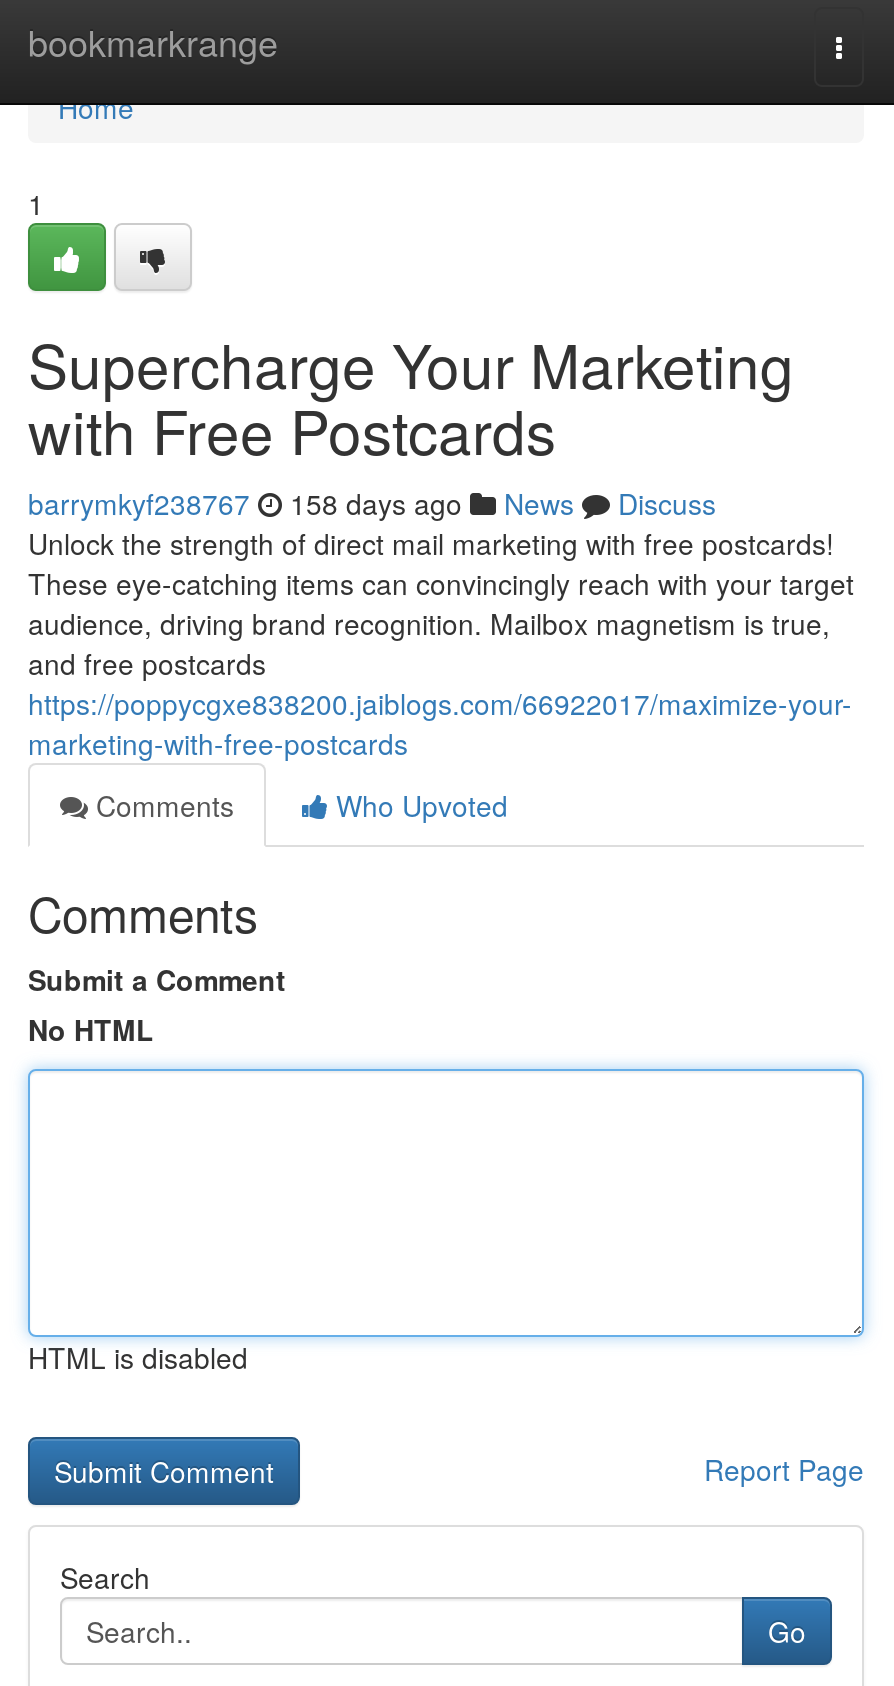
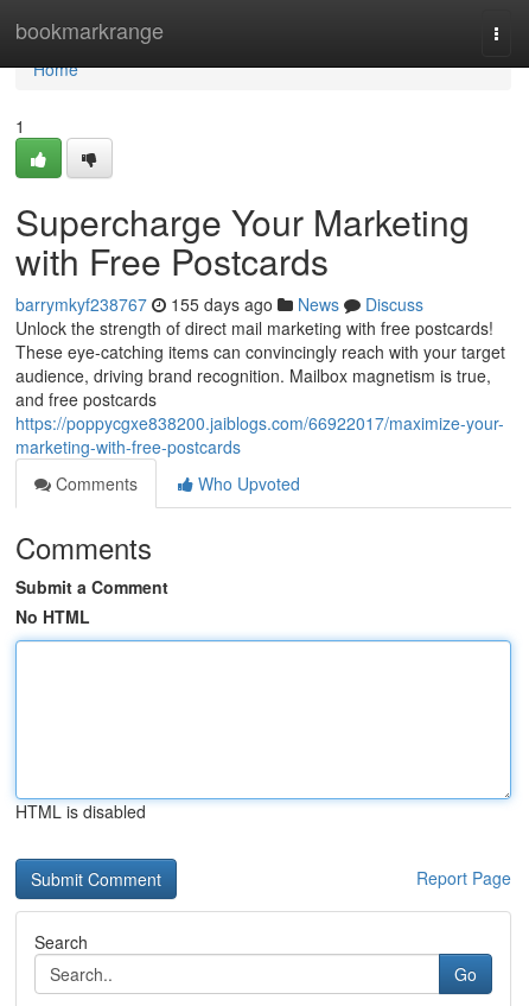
[28,483,716,523] barrymkyf238767 158 days ago News Discuss -> [15,292,423,316] barrymkyf238767 155 days ago News Discuss

